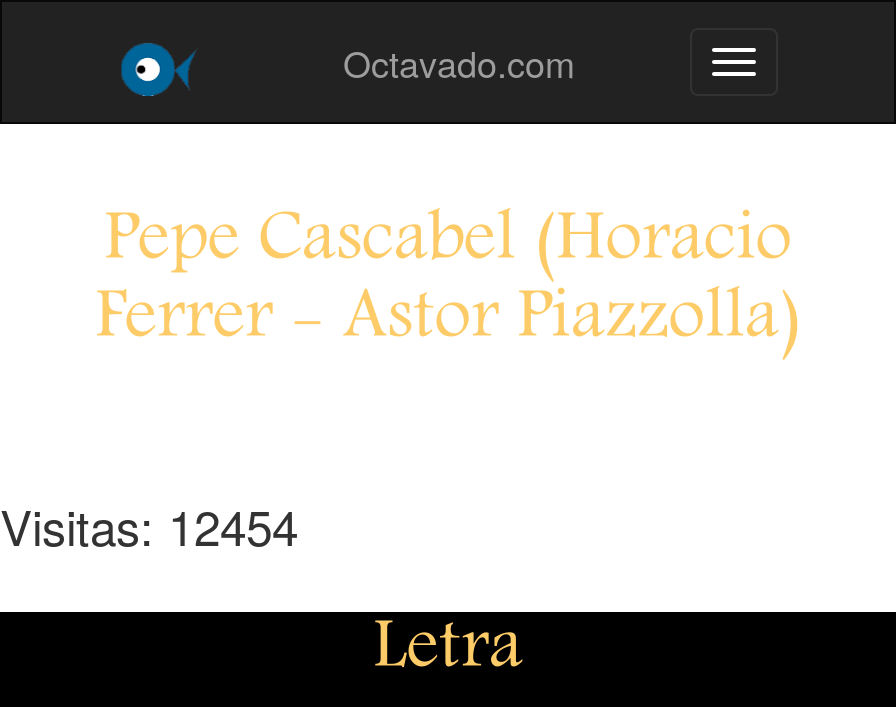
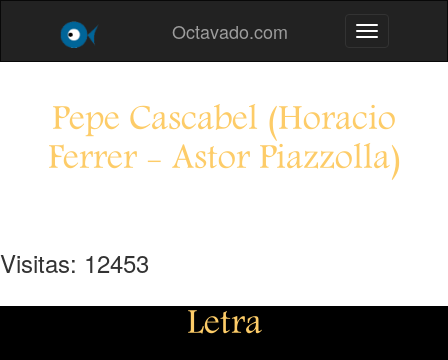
[0,490,298,560] Visitas: 12454 -> [0,245,149,280] Visitas: 12453

